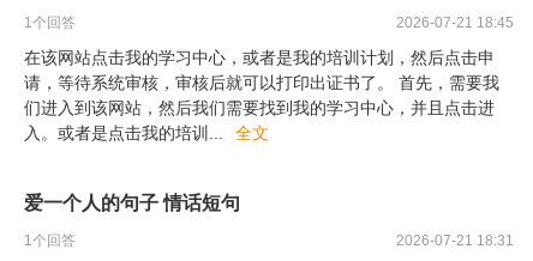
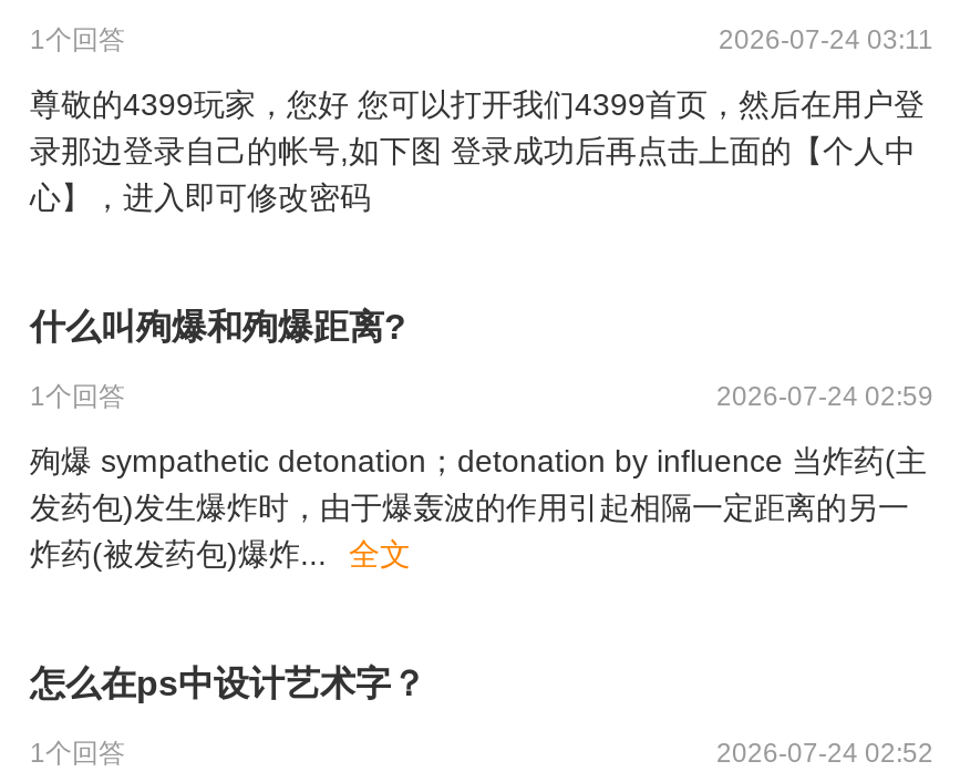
[24,14,514,142] 2026-07-21 18:45 | 在该网站点击我的学习中心，或者是我的培训计划，然后点击申 | 请，等待系统审核，审核后就可以打印出证书了。 首先，需要我 | 们进入到该网站，然后我们需要找到我的学习中心，并且点击进 | 入。或者是点击我的培训... -> [30,24,933,572] 2026-07-24 03:11 | 尊敬的4399玩家，您好 您可以打开我们4399首页，然后在用户登 | 录那边登录自己的帐号,如下图 登录成功后再点击上面的【个人中 | 心】，进入即可修改密码 | 什么叫殉爆和殉爆距离? | 1个回答 | 2026-07-24 02:59 | 殉爆 sympathetic detonation；detonation by influence 当炸药(主 | 发药包)发生爆炸时，由于爆轰波的作用引起相隔一定距离的另一 | 炸药(被发药包)爆炸...
[24,193,240,213] 爱一个人的句子 情话短句 -> [30,665,426,702] 怎么在ps中设计艺术字？
[396,232,514,249] 2026-07-21 18:31 -> [716,738,933,769] 2026-07-24 02:52

